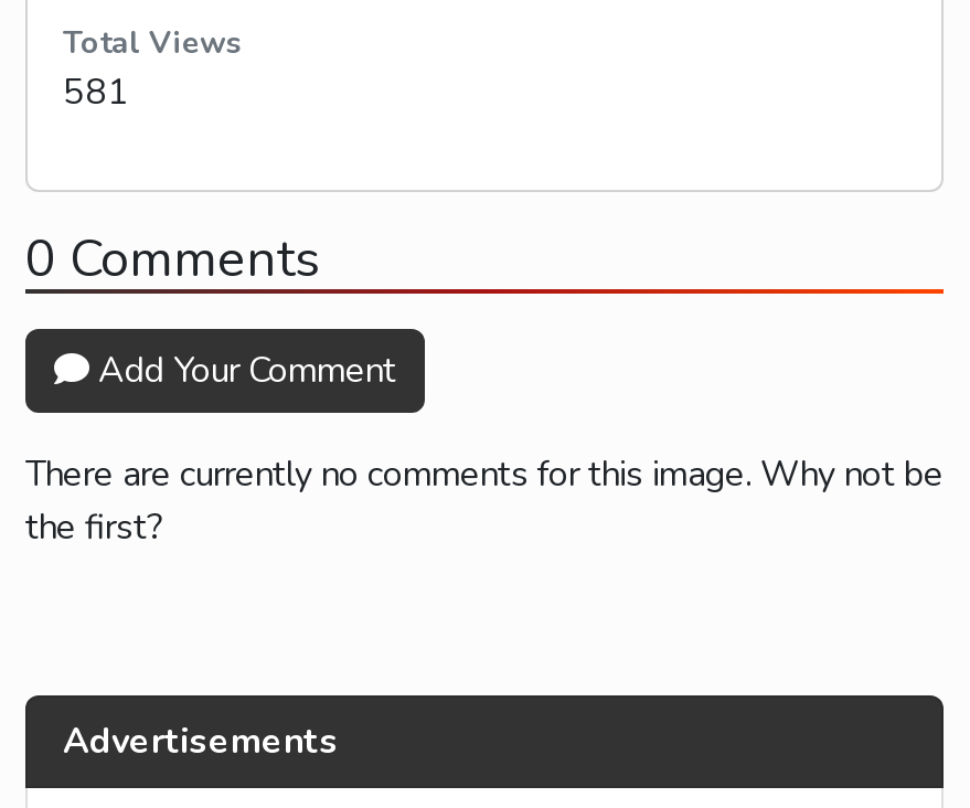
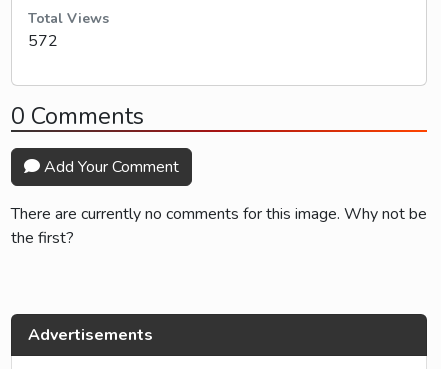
[63,68,129,117] 581 -> [28,30,58,52] 572

